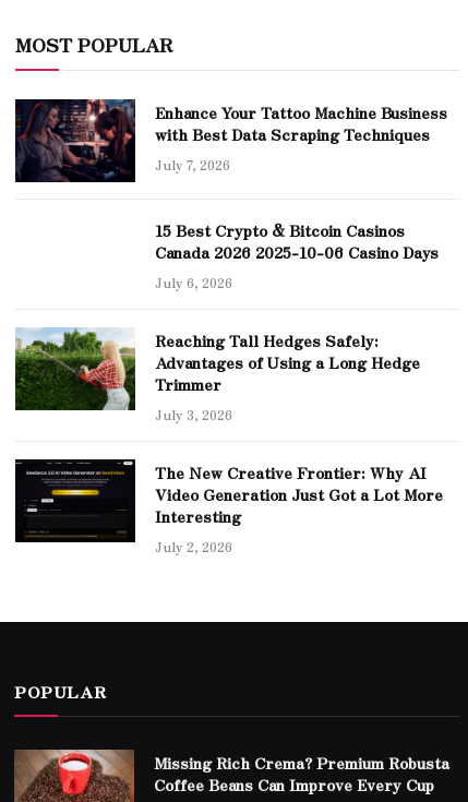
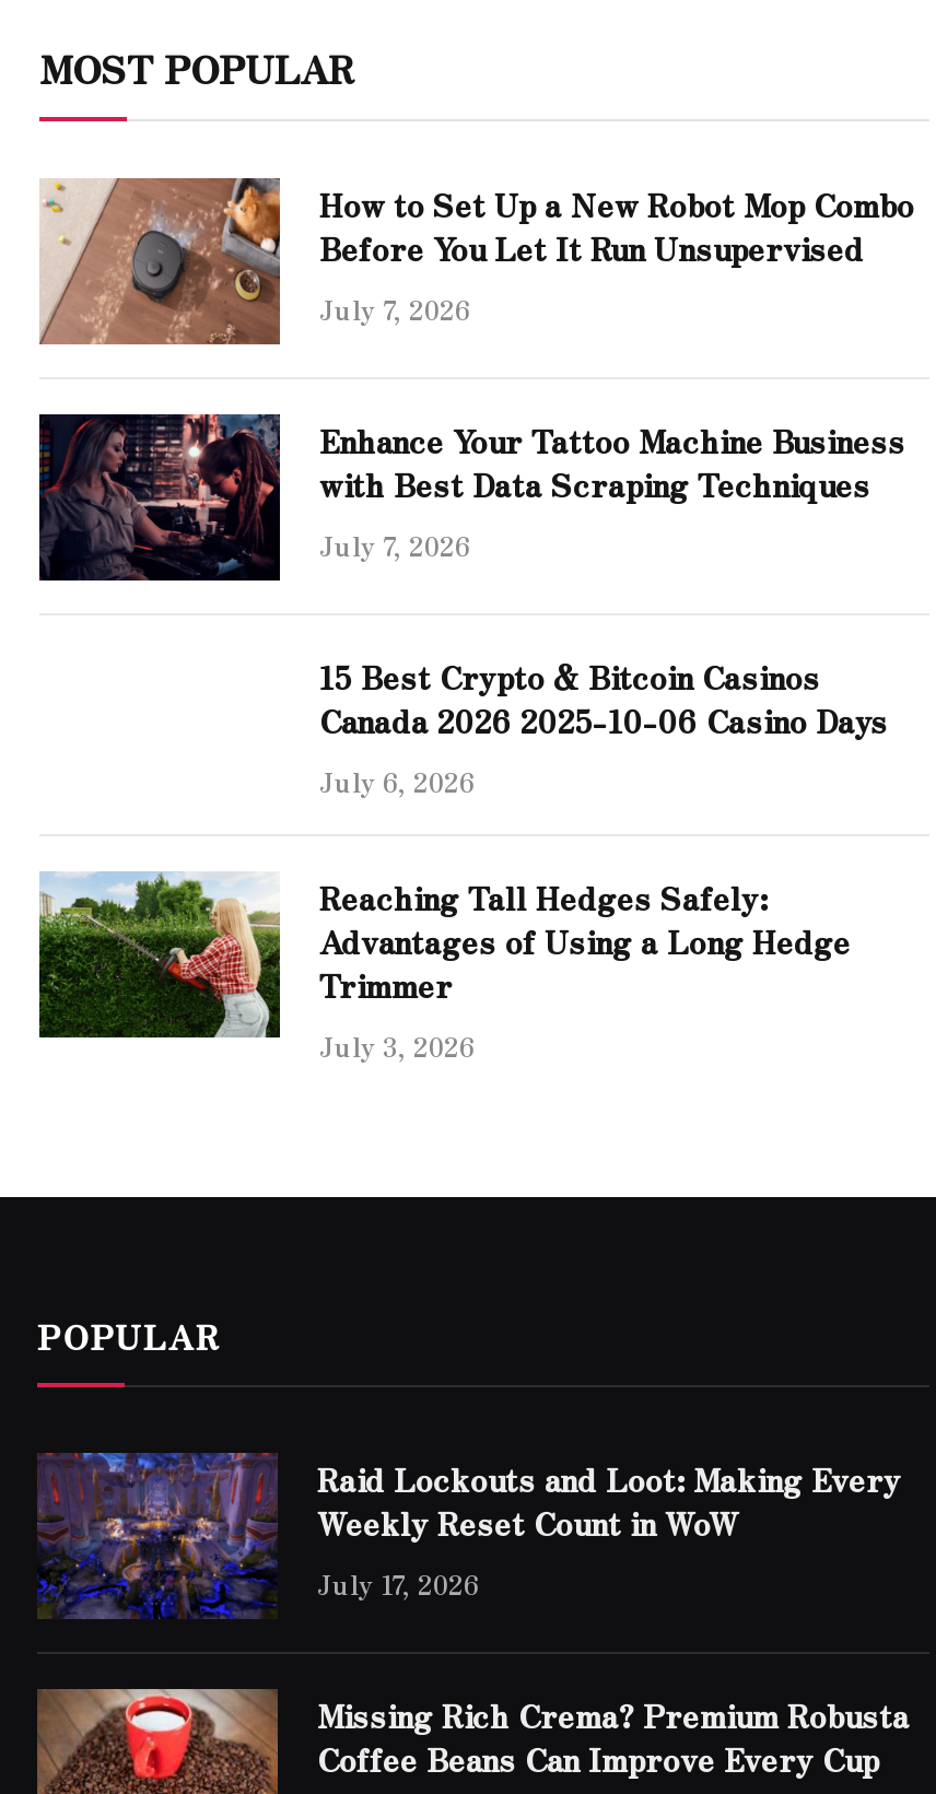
none -> [39,176,914,347] [image] | How to Set Up a New Robot Mop Combo | Before You Let It Run Unsupervised | July 7, 2026
moved [13,97,137,183] -> [35,410,284,583]: [image]
moved [13,326,137,411] -> [35,869,284,1040]: [image]
[14,458,443,555] [image] | The New Creative Frontier: Why AI | Video Generation Just Got a Lot More | Interesting | July 2, 2026 -> none
none -> [37,1451,901,1623] [image] | Raid Lockouts and Loot: Making Every | Weekly Reset Count in WoW | July 17, 2026

